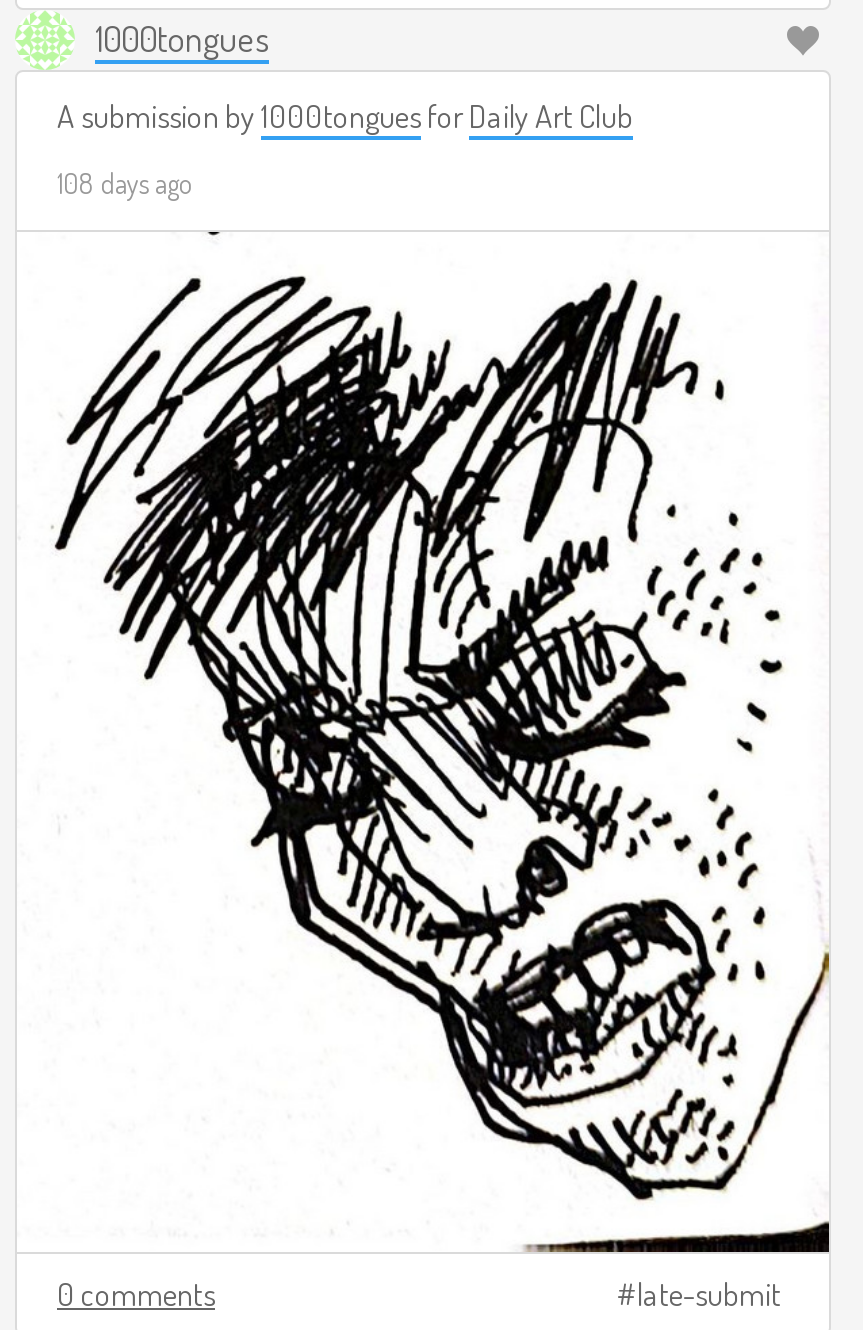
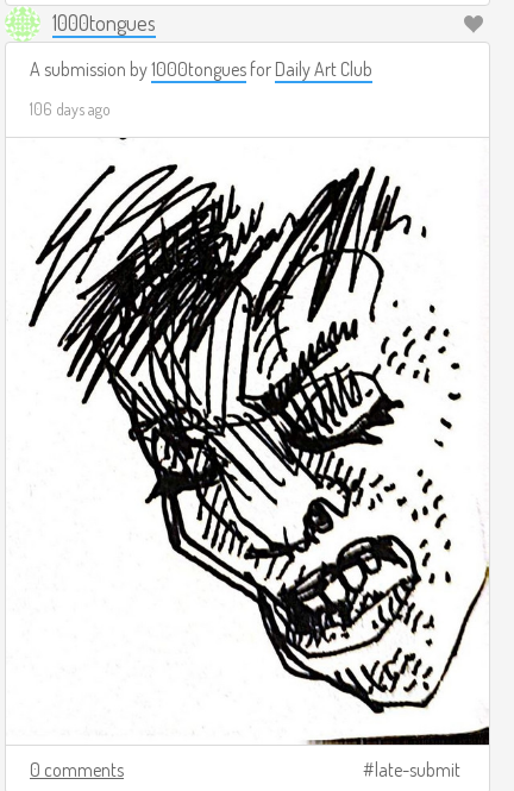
[57,166,193,200] 108 days ago -> [30,99,111,119] 106 days ago

